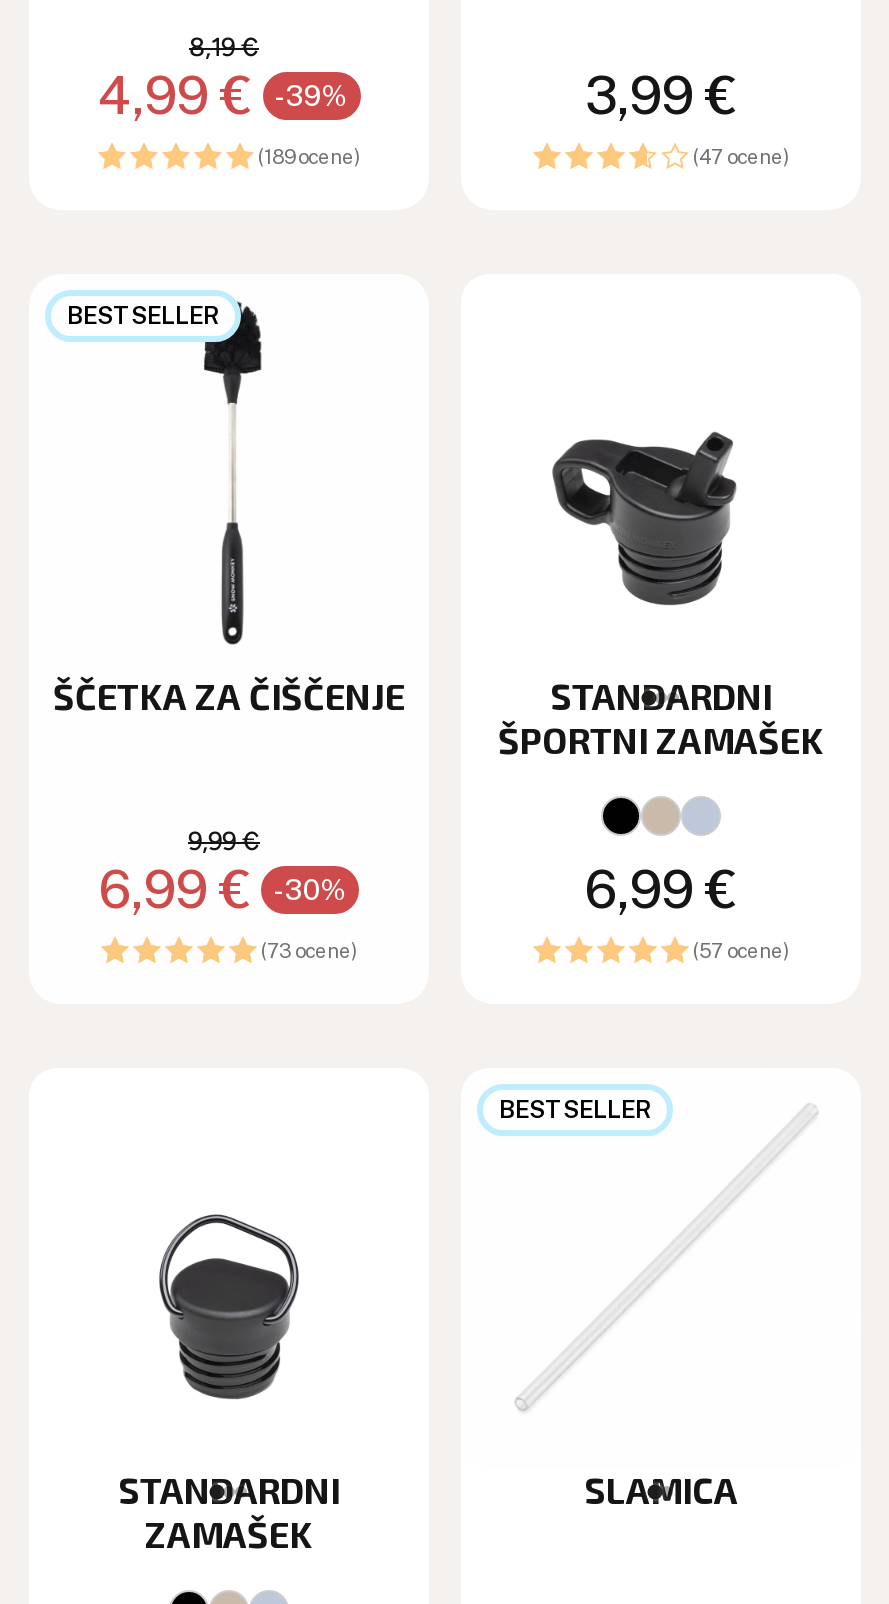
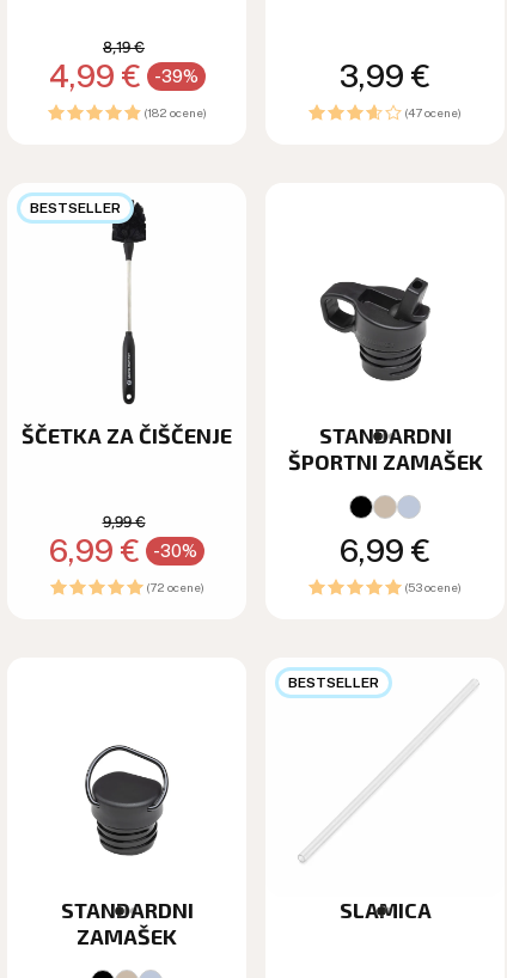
[258,144,360,168] (189 ocene) -> [143,105,206,120] (182 ocene)
[261,938,357,962] (73 ocene) -> [145,580,204,594] (72 ocene)
[693,938,789,962] (57 ocene) -> [404,580,462,594] (53 ocene)

